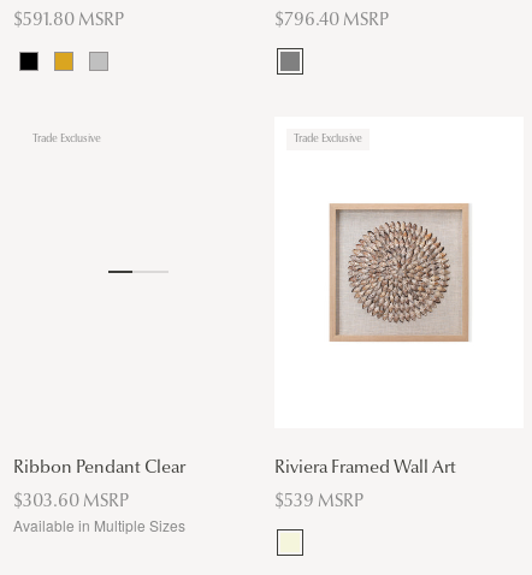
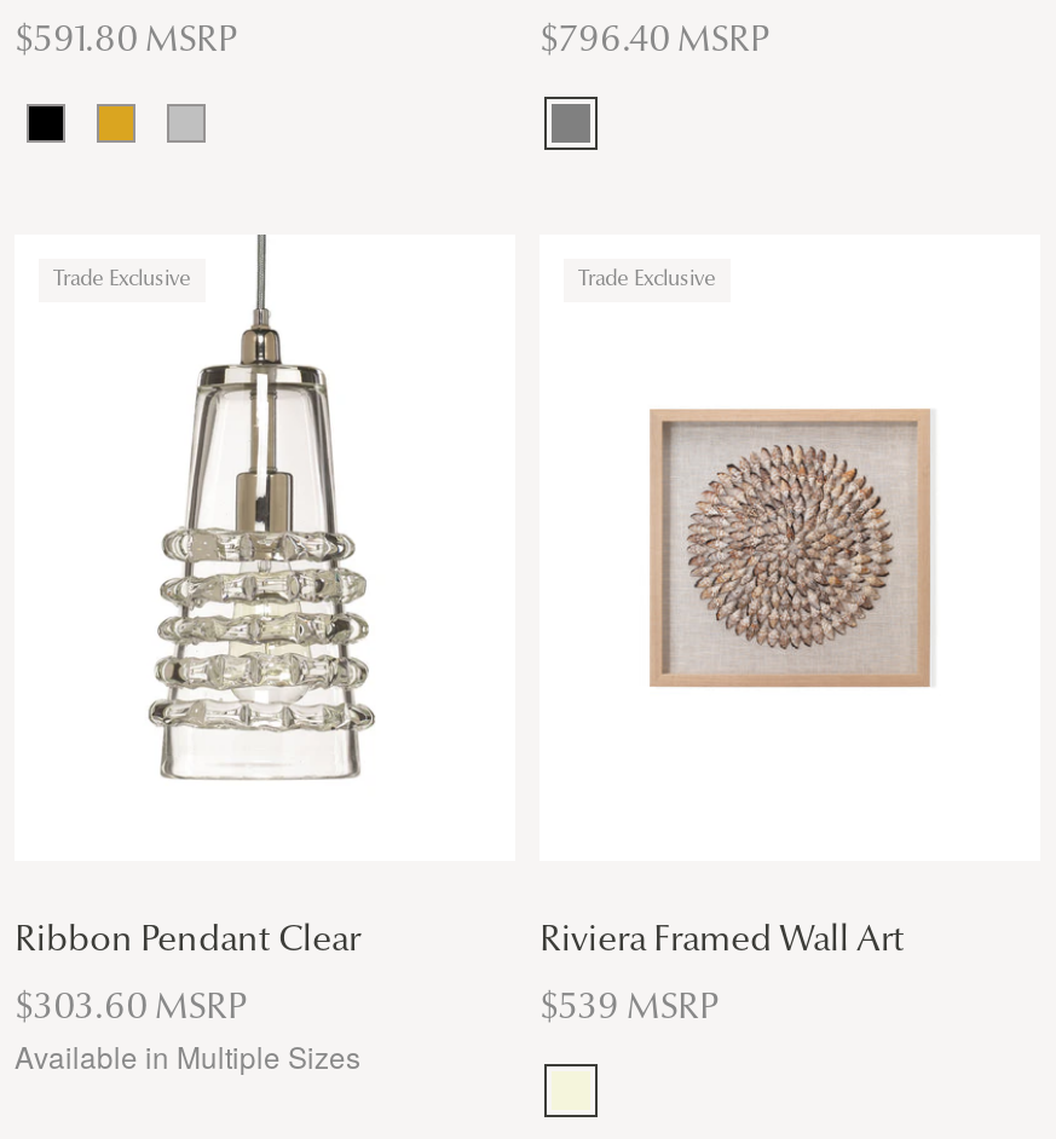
none -> [148,232,377,781] [image]

